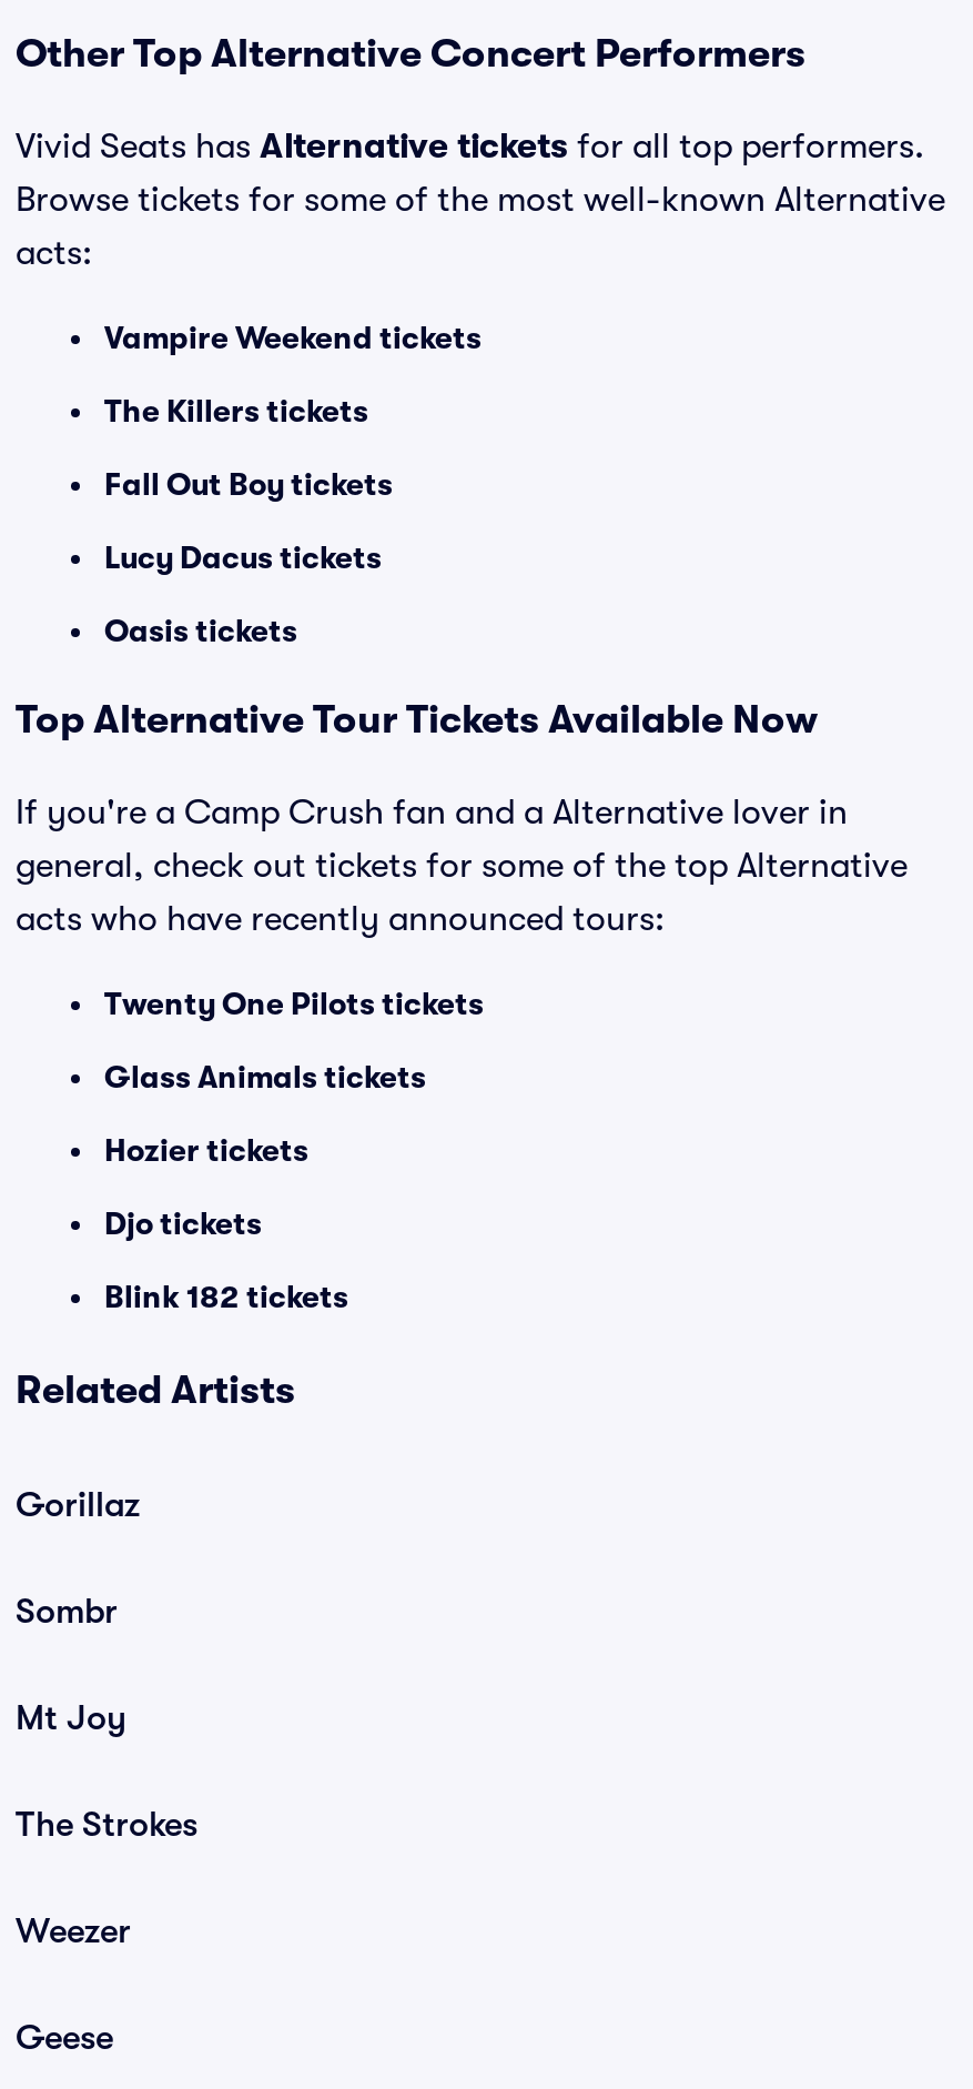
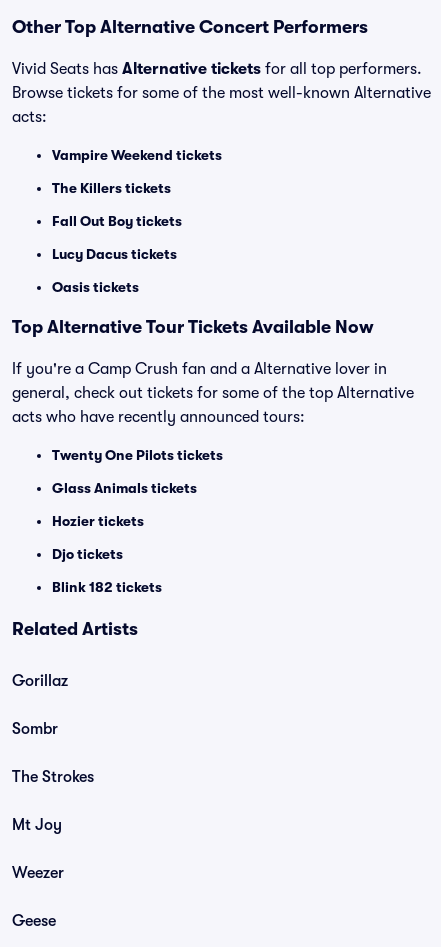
moved [16,1698,126,1738] -> [12,816,62,834]: Mt Joy
moved [16,1805,197,1845] -> [12,768,94,786]: The Strokes

